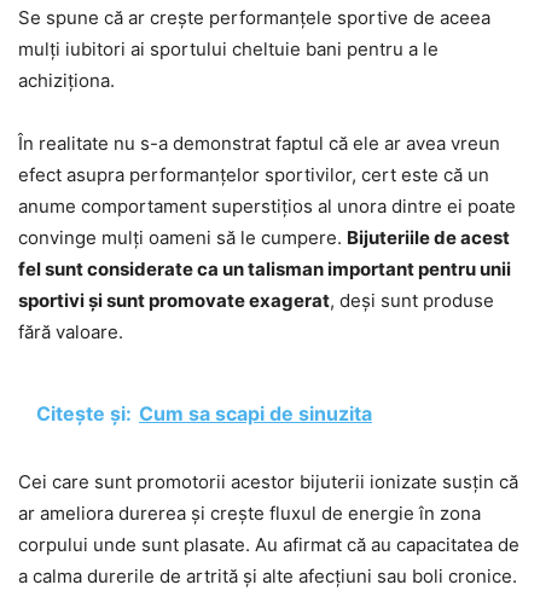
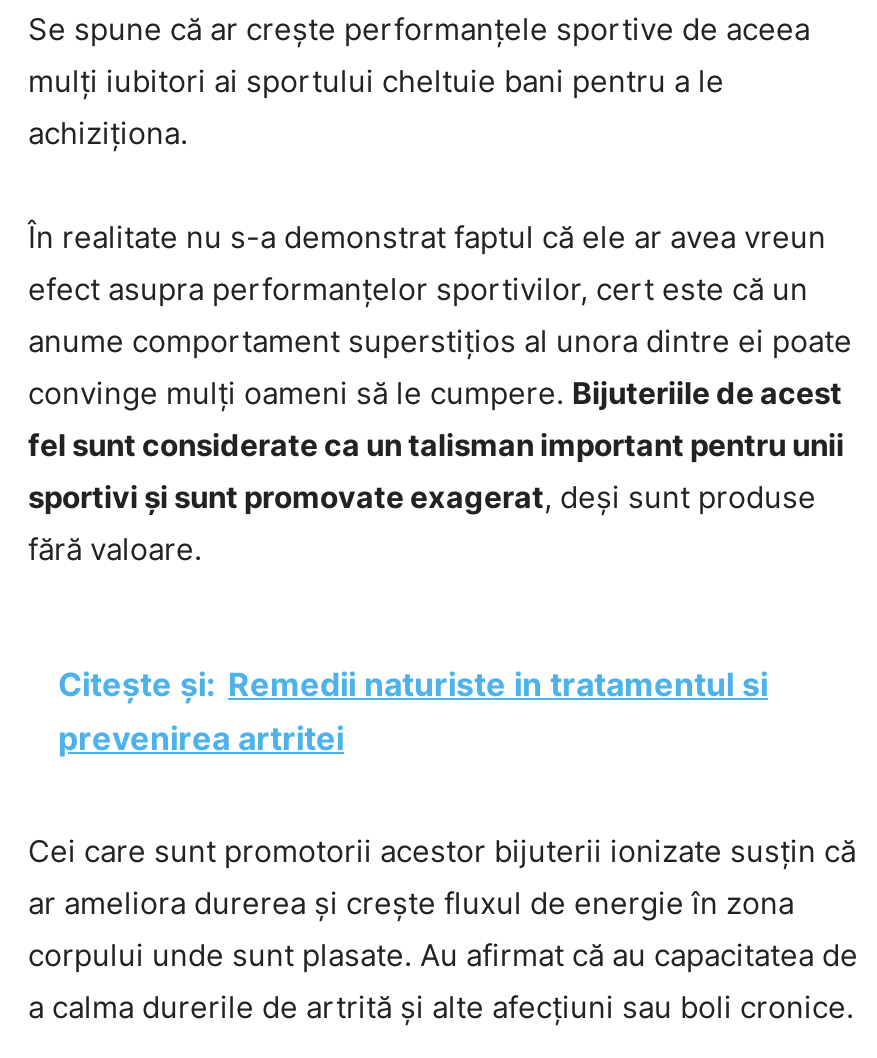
[36,401,372,426] Citește și: Cum sa scapi de sinuzita -> [58,664,768,758] Citește și: Remedii naturiste in tratamentul si | prevenirea artritei

